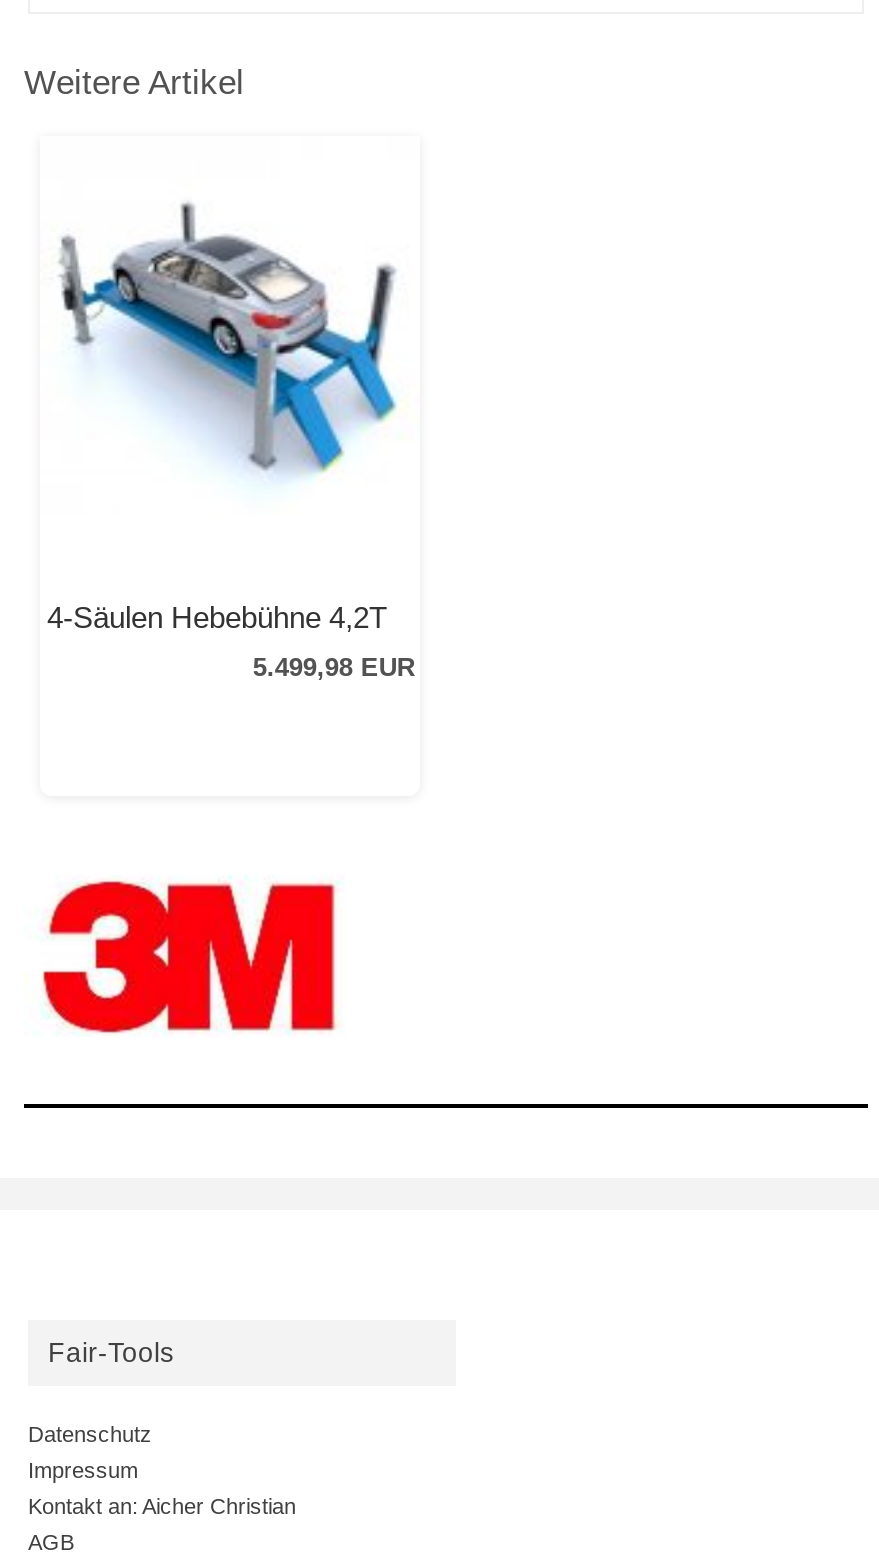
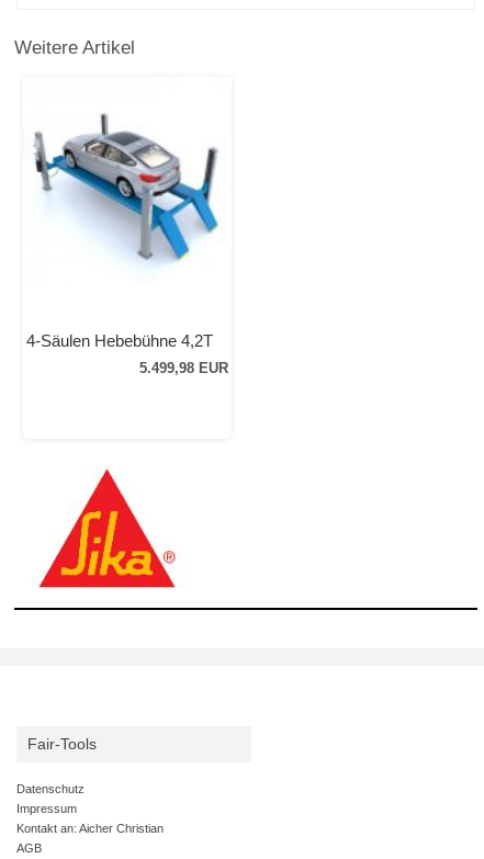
[40,852,336,1068] [image] -> [24,468,185,589] [image]

